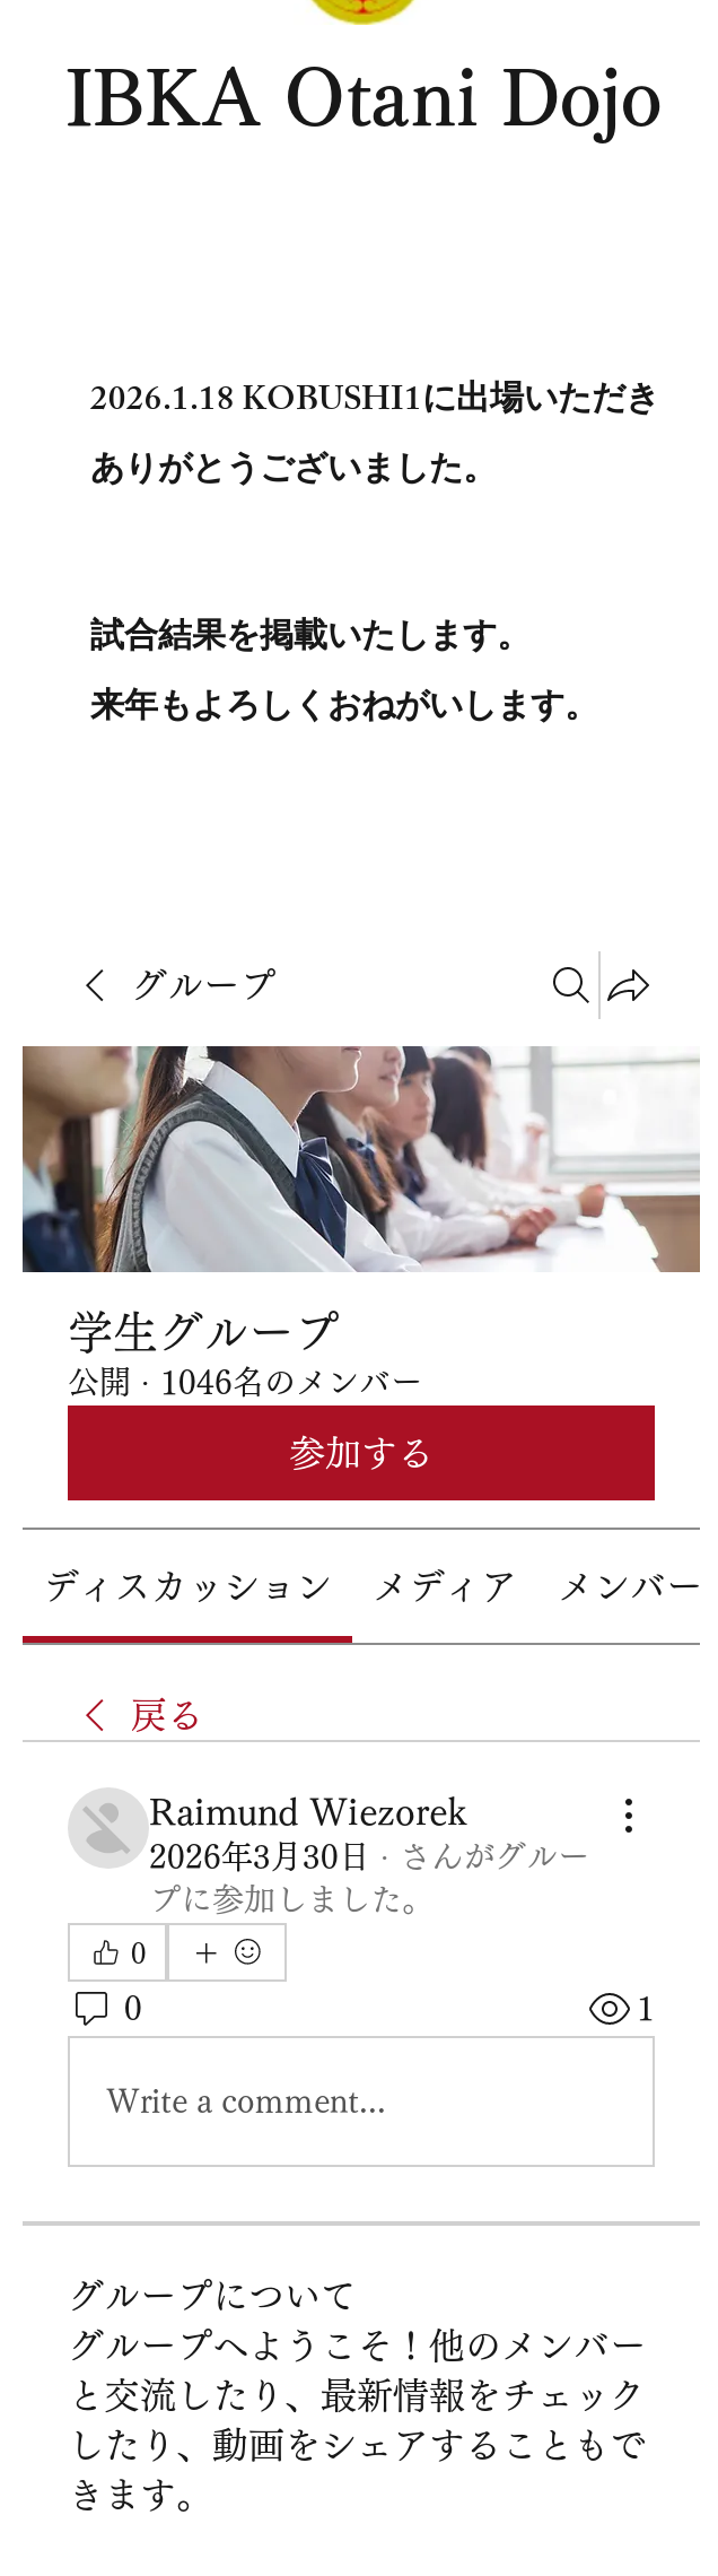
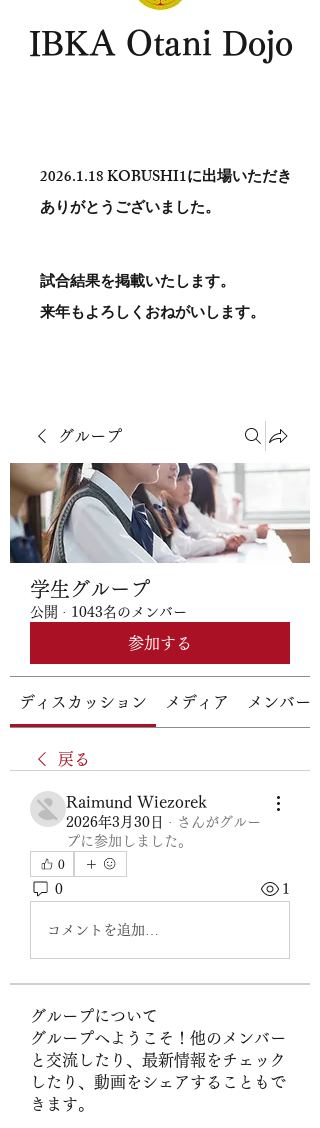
[68,1367,422,1399] 公開 · 1046名のメンバー -> [30,605,187,619] 公開 · 1043名のメンバー
[106,2085,386,2116] Write a comment... -> [47,922,159,936] コメントを追加…

